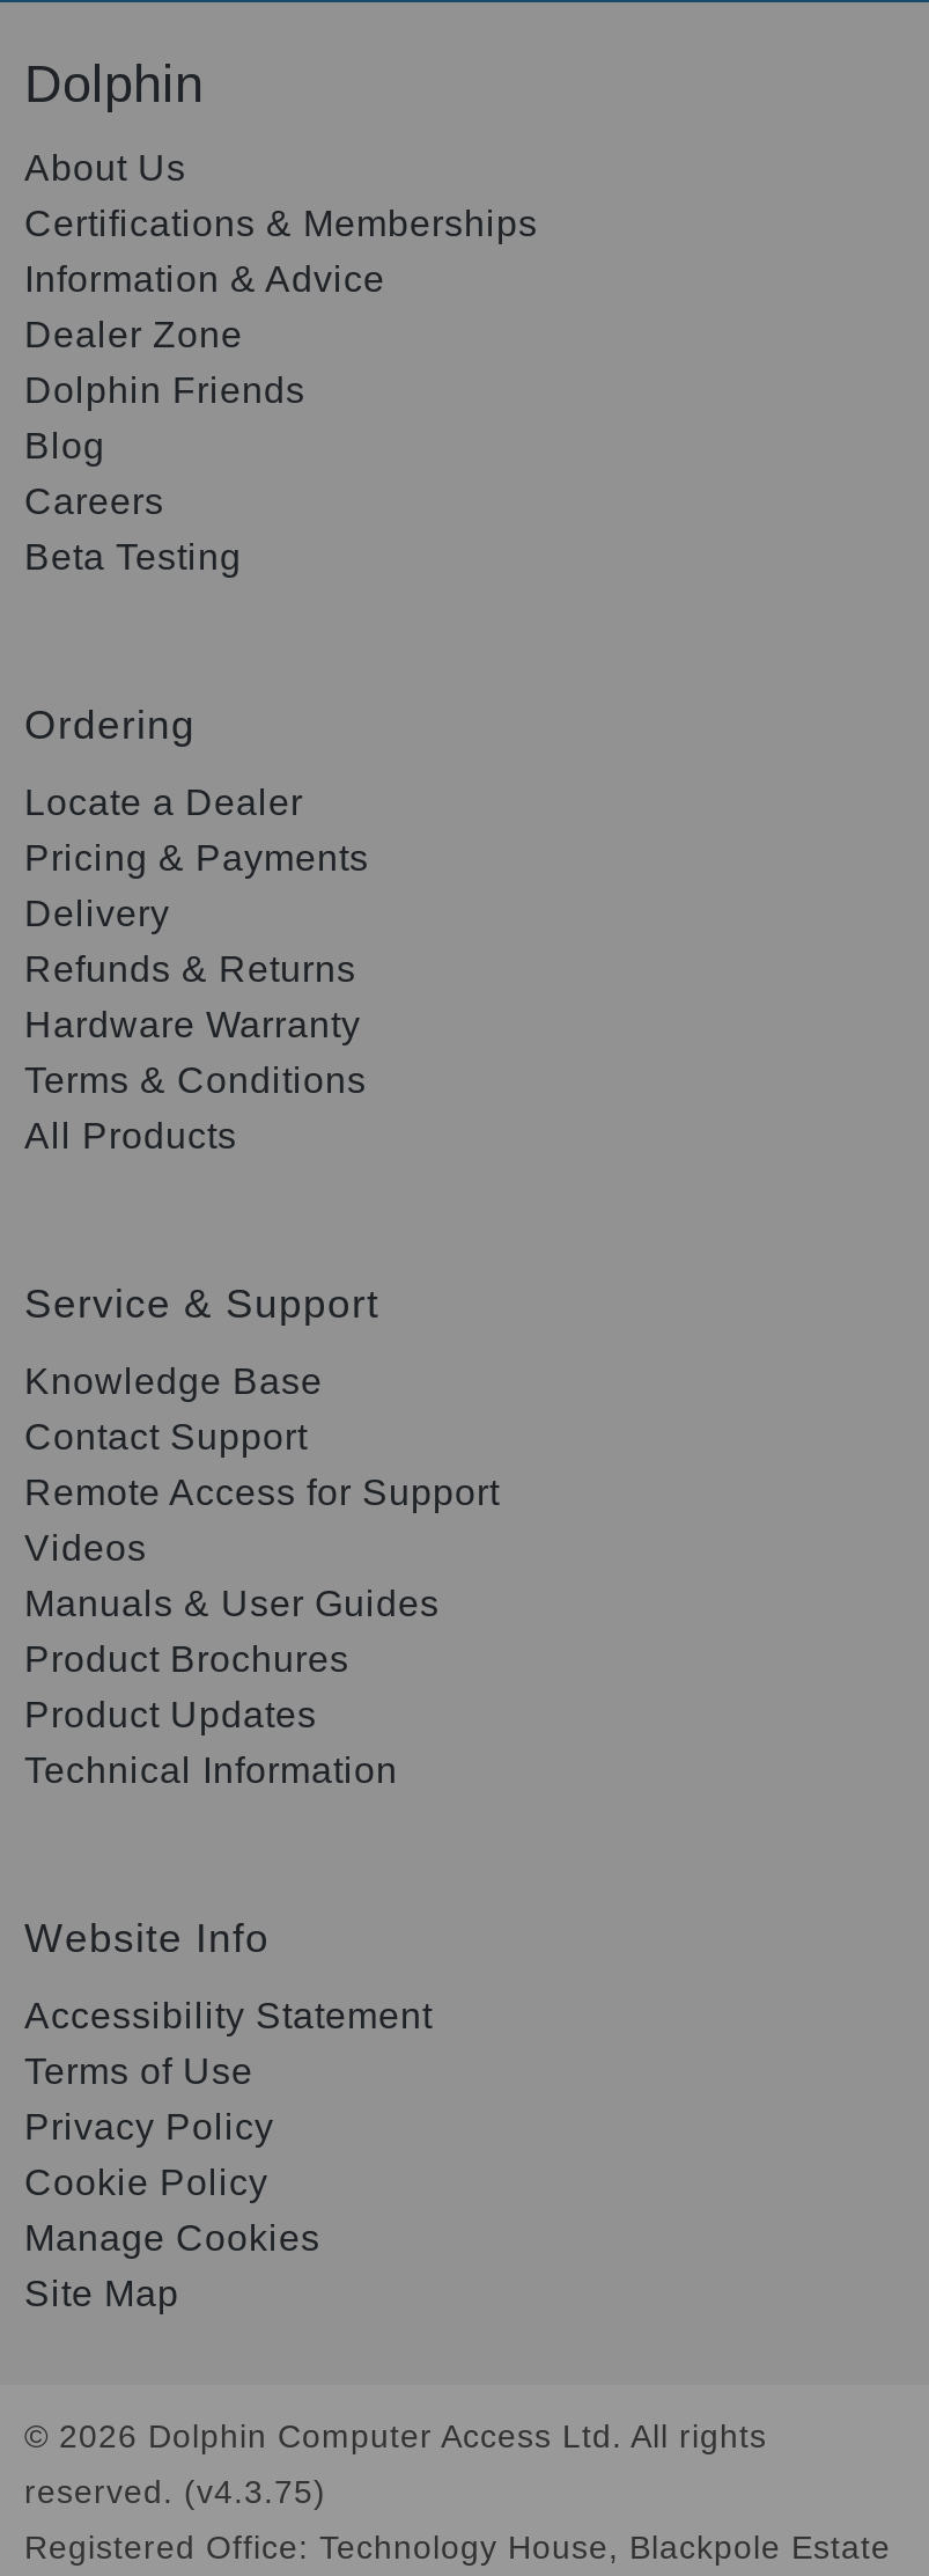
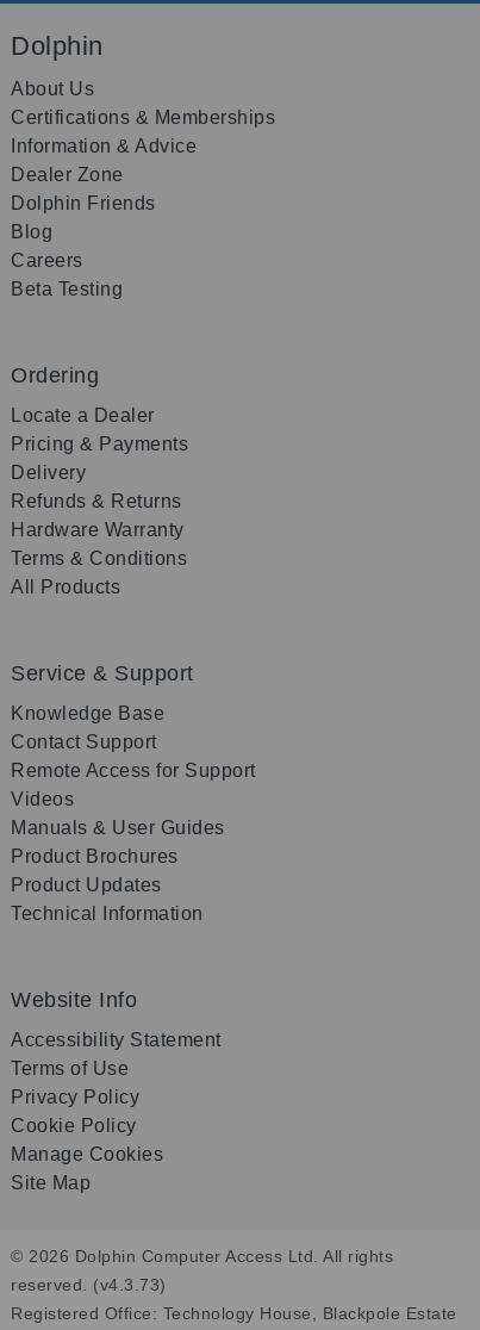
[24,2474,326,2511] reserved. (v4.3.75) -> [11,1275,166,1294] reserved. (v4.3.73)

